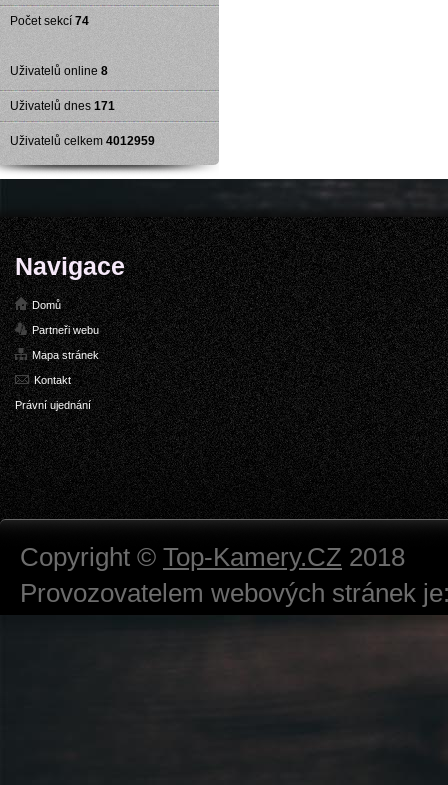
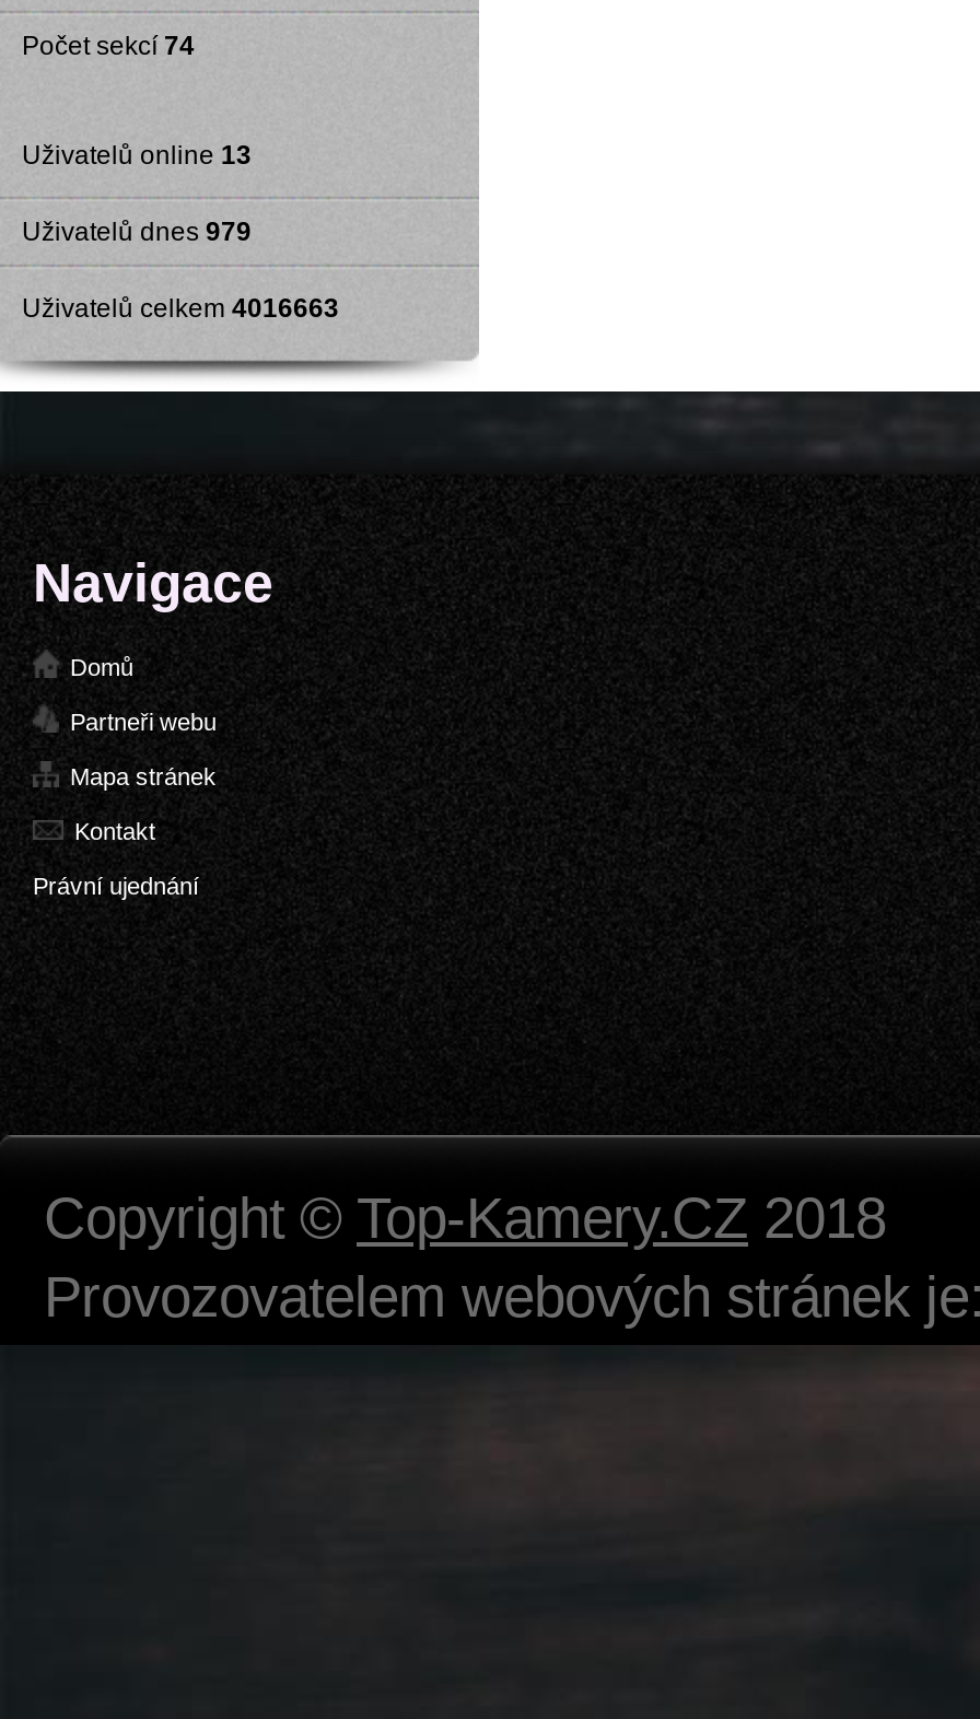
[10,64,108,78] Uživatelů online 8 -> [22,140,252,171] Uživatelů online 13
[10,99,115,113] Uživatelů dnes 171 -> [22,217,252,247] Uživatelů dnes 979
[10,134,155,148] Uživatelů celkem 4012959 -> [22,293,339,324] Uživatelů celkem 4016663

